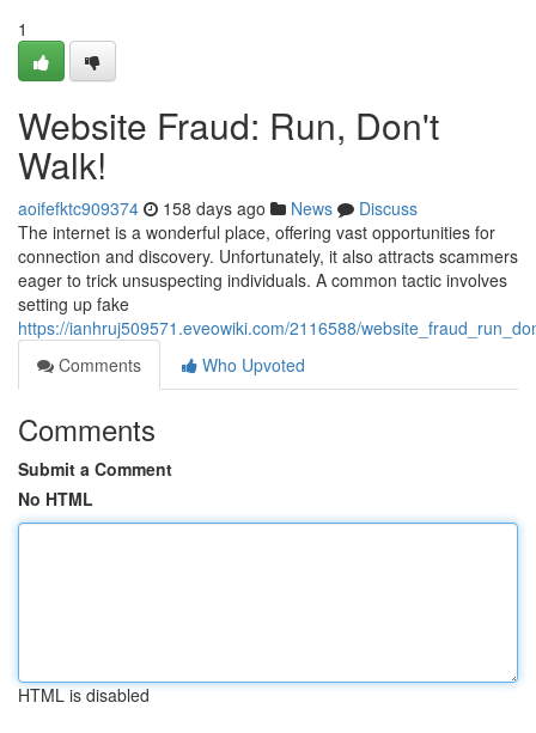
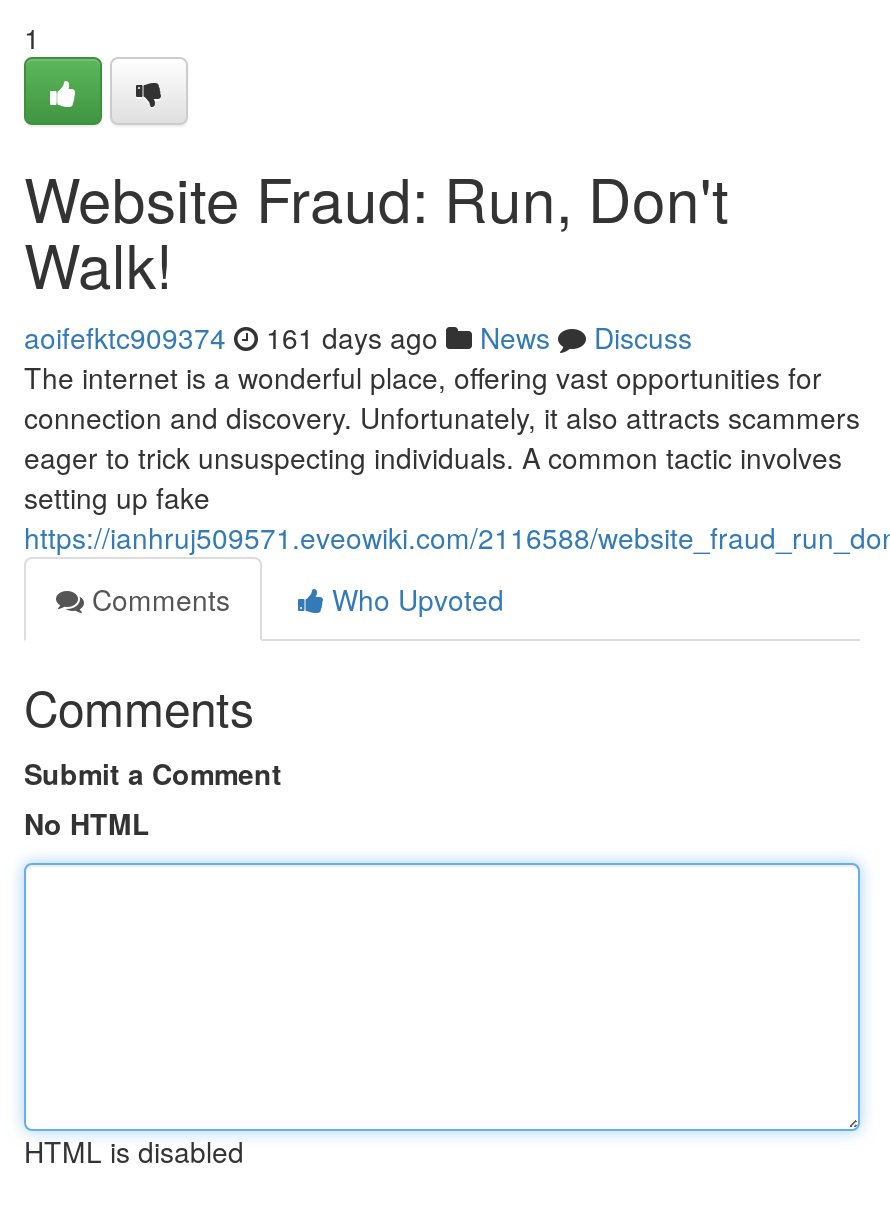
[18,196,418,220] aoifefktc909374 158 days ago News Discuss -> [24,317,692,357] aoifefktc909374 161 days ago News Discuss

